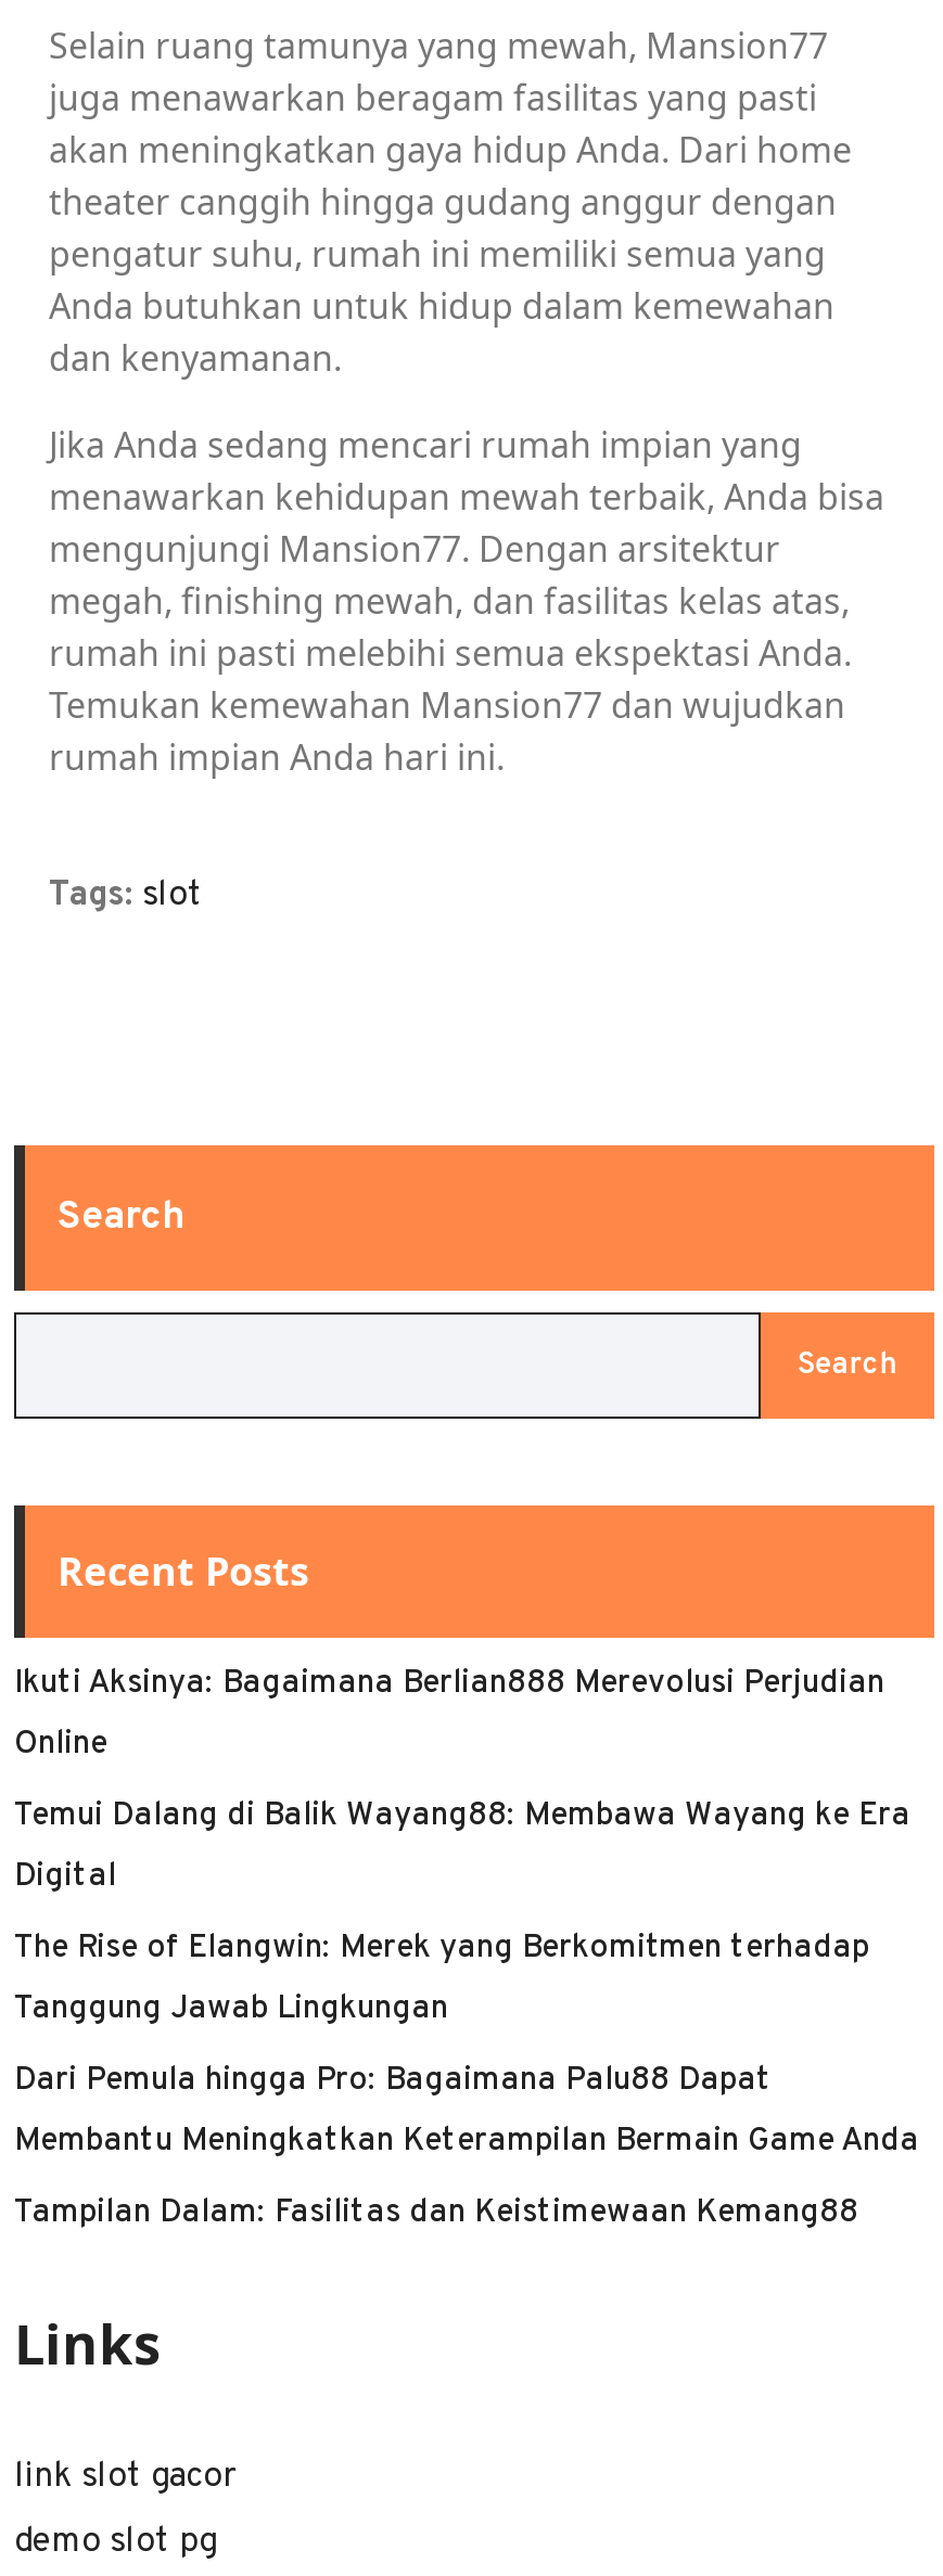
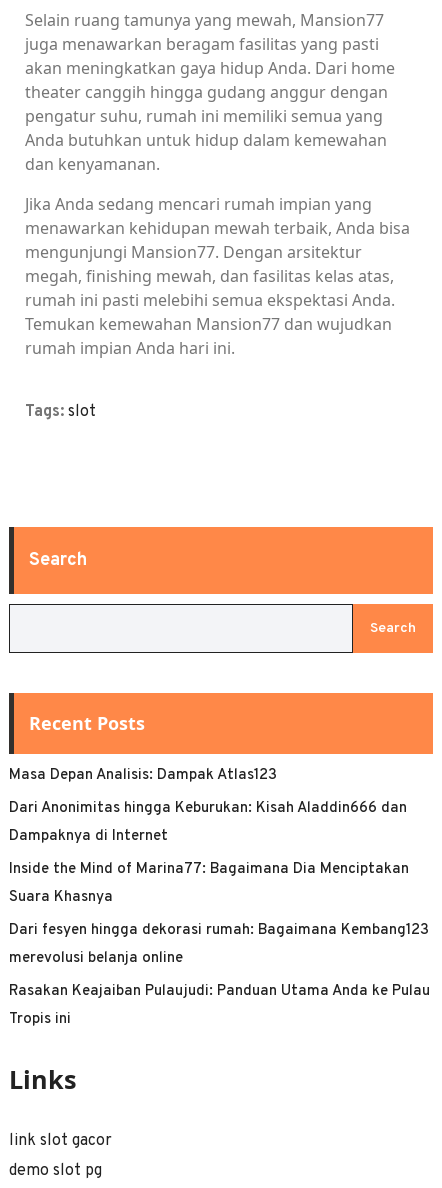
[14,1664,884,1705] Ikuti Aksinya: Bagaimana Berlian888 Merevolusi Perjudian -> [9,766,277,785] Masa Depan Analisis: Dampak Atlas123
[14,1725,107,1766] Online -> [9,799,407,818] Dari Anonimitas hingga Keburukan: Kisah Aladdin666 dan
[14,1796,910,1837] Temui Dalang di Balik Wayang88: Membawa Wayang ke Era -> [9,827,168,846] Dampaknya di Internet
[14,1857,116,1898] Digital -> [9,860,409,879] Inside the Mind of Marina77: Bagaimana Dia Menciptakan
[14,1928,869,1970] The Rise of Elangwin: Merek yang Berkomitmen terhadap -> [9,888,113,907] Suara Khasnya
[14,1989,448,2030] Tanggung Jawab Lingkungan -> [9,921,429,940] Dari fesyen hingga dekorasi rumah: Bagaimana Kembang123
[14,2061,772,2102] Dari Pemula hingga Pro: Bagaimana Palu88 Dapat -> [9,949,183,968] merevolusi belanja online
[14,2122,919,2163] Membantu Meningkatkan Keterampilan Bermain Game Anda -> [9,982,430,1001] Rasakan Keajaiban Pulaujudi: Panduan Utama Anda ke Pulau
[14,2193,858,2234] Tampilan Dalam: Fasilitas dan Keistimewaan Kemang88 -> [9,1010,71,1029] Tropis ini

